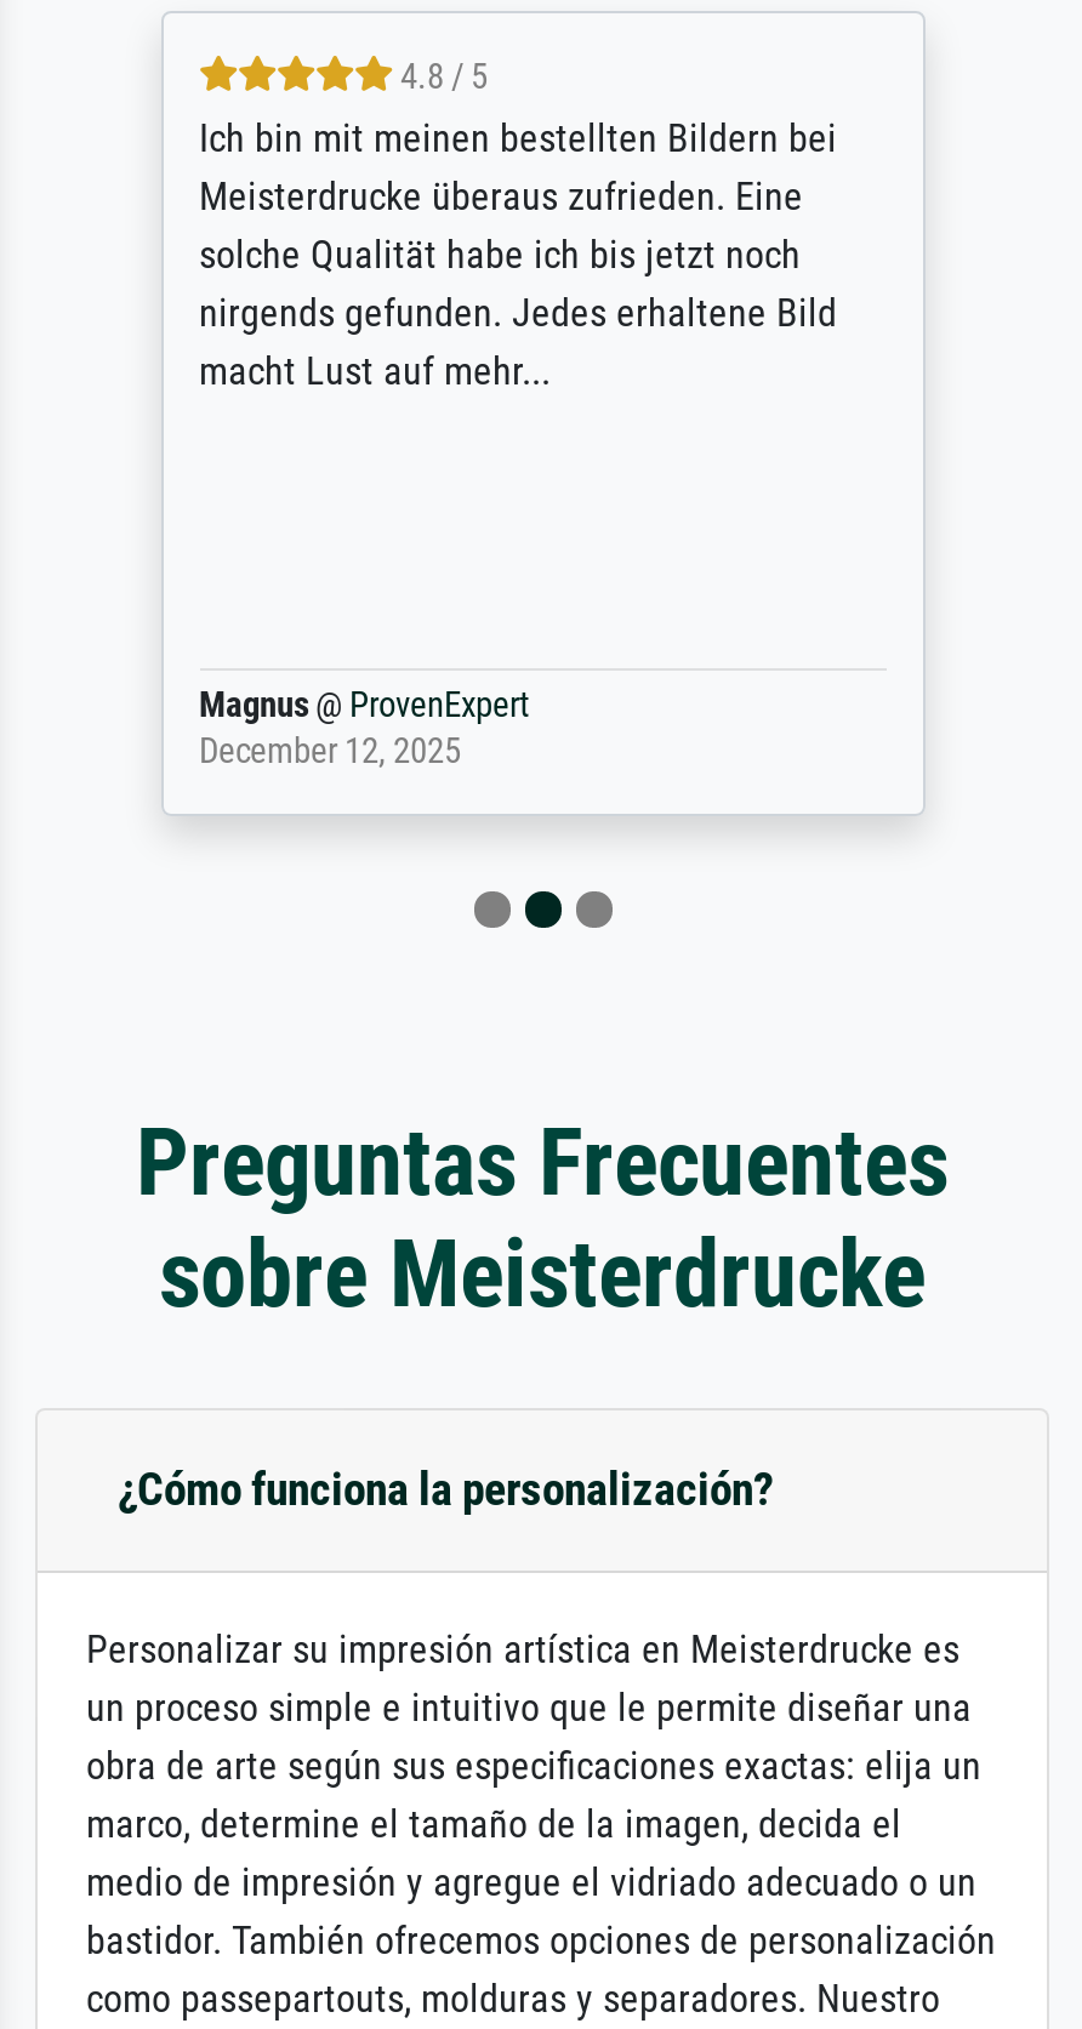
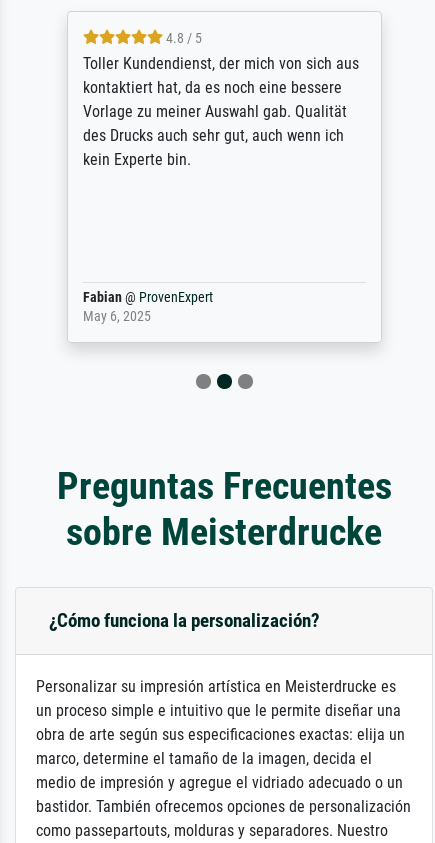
[199,116,837,395] Ich bin mit meinen bestellten Bildern bei | Meisterdrucke überaus zufrieden. Eine | solche Qualität habe ich bis jetzt noch | nirgends gefunden. Jedes erhaltene Bild | macht Lust auf mehr... -> [82,54,358,169] Toller Kundendienst, der mich von sich aus | kontaktiert hat, da es noch eine bessere | Vorlage zu meiner Auswahl gab. Qualität | des Drucks auch sehr gut, auch wenn ich | kein Experte bin.
[199,686,529,773] Magnus @ ProvenExpert | December 12, 2025 -> [82,289,212,325] Fabian @ ProvenExpert | May 6, 2025

